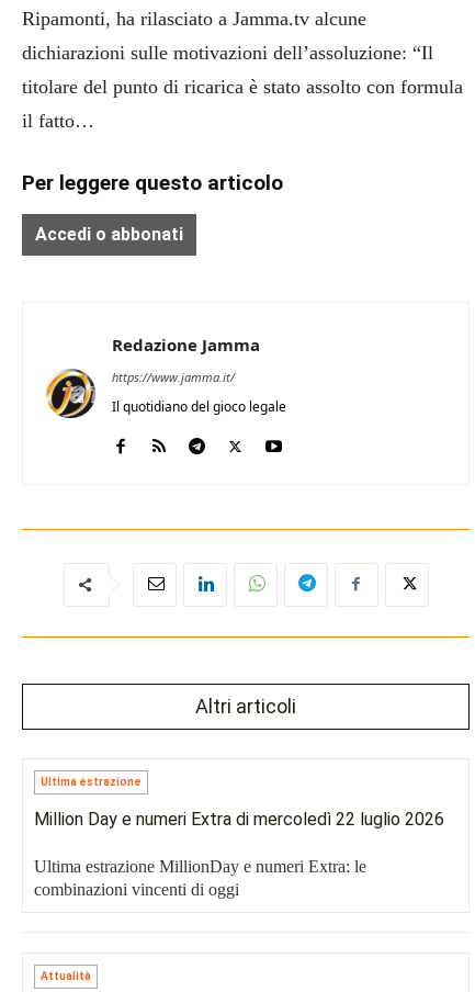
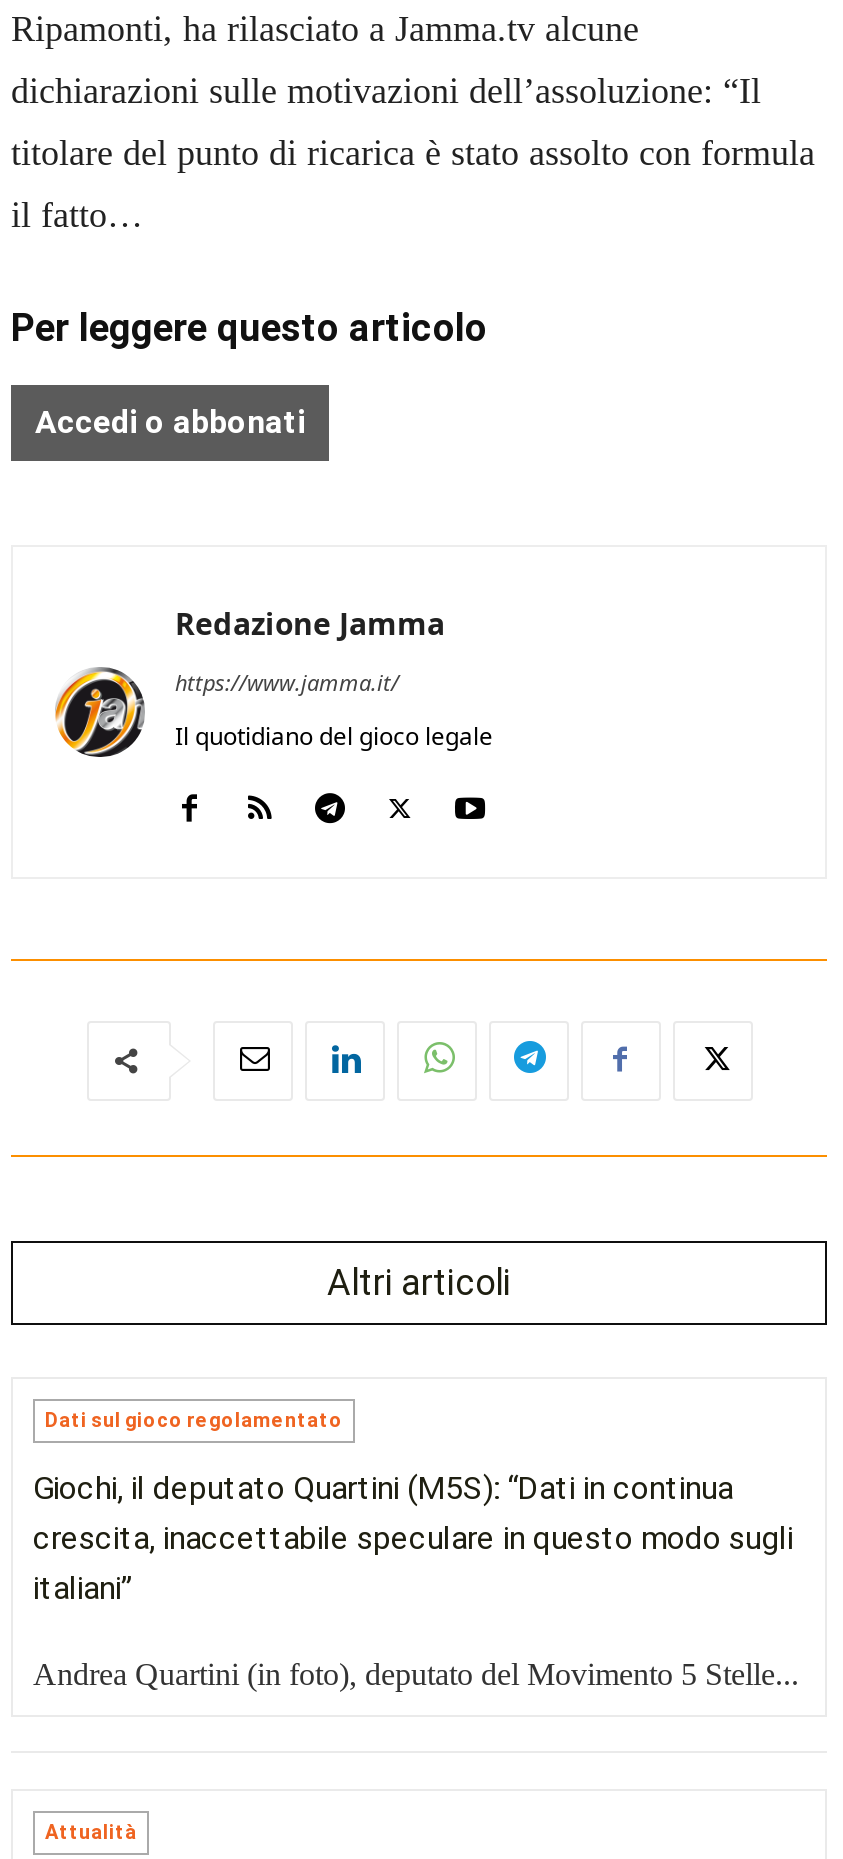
[41,776,142,788] Ultima estrazione -> [45,1409,343,1431] Dati sul gioco regolamentato
[34,809,444,830] Million Day e numeri Extra di mercoledì 22 luglio 2026 -> [33,1469,793,1607] Giochi, il deputato Quartini (M5S): “Dati in continua | crescita, inaccettabile speculare in questo modo sugli | italiani”
[34,857,366,899] Ultima estrazione MillionDay e numeri Extra: le | combinazioni vincenti di oggi -> [33,1657,799,1691] Andrea Quartini (in foto), deputato del Movimento 5 Stelle...

